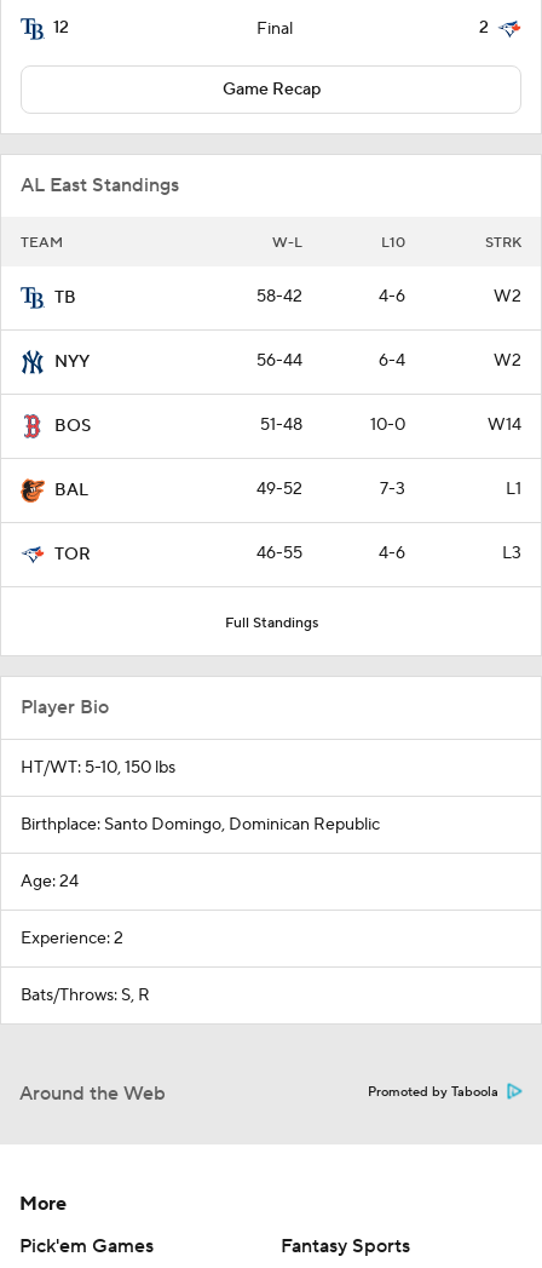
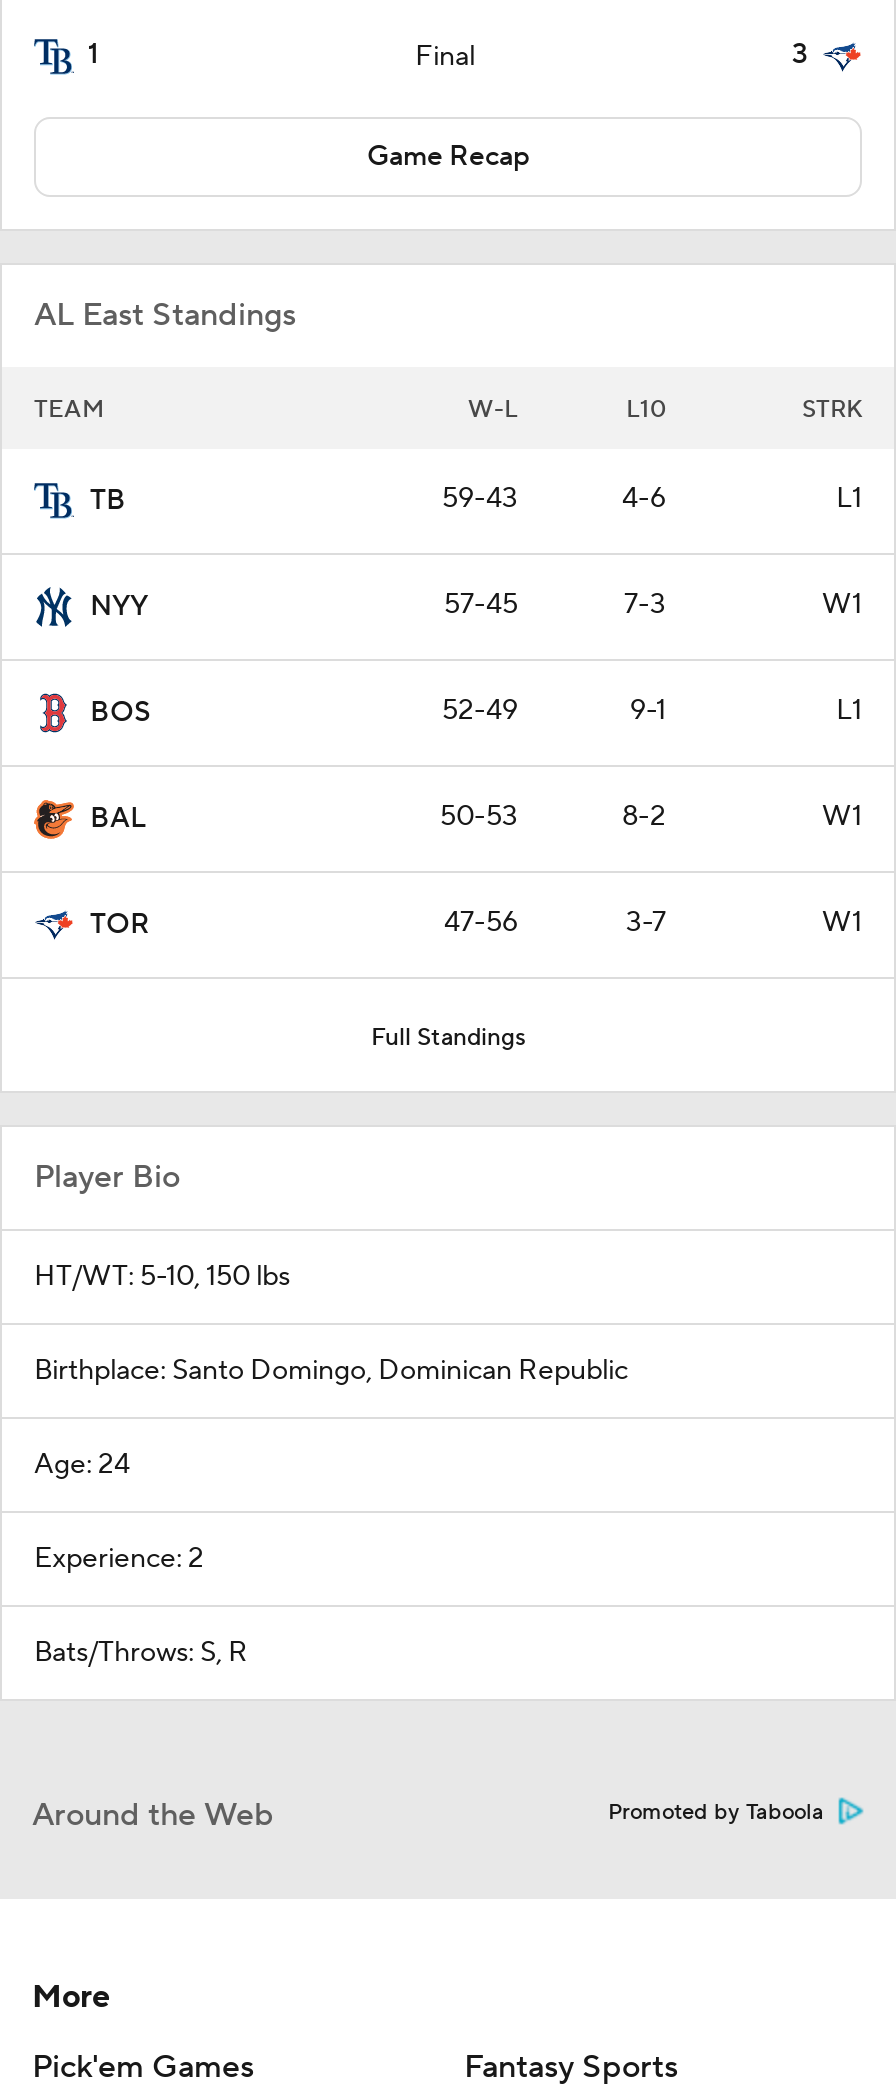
[53,17,69,39] 12 -> [88,37,98,73] 1
[479,17,492,39] 2 -> [792,37,814,73] 3
[256,286,302,307] 58-42 -> [442,481,518,517] 59-43
[494,286,521,307] W2 -> [836,481,862,517] L1
[256,350,521,372] 56-44 | 6-4 | W2 -> [444,587,862,623] 57-45 | 7-3 | W1
[260,414,521,436] 51-48 | 10-0 | W14 -> [442,693,862,729] 52-49 | 9-1 | L1
[256,478,521,500] 49-52 | 7-3 | L1 -> [440,799,862,835] 50-53 | 8-2 | W1
[256,542,521,564] 46-55 | 4-6 | L3 -> [444,905,862,941] 47-56 | 3-7 | W1

